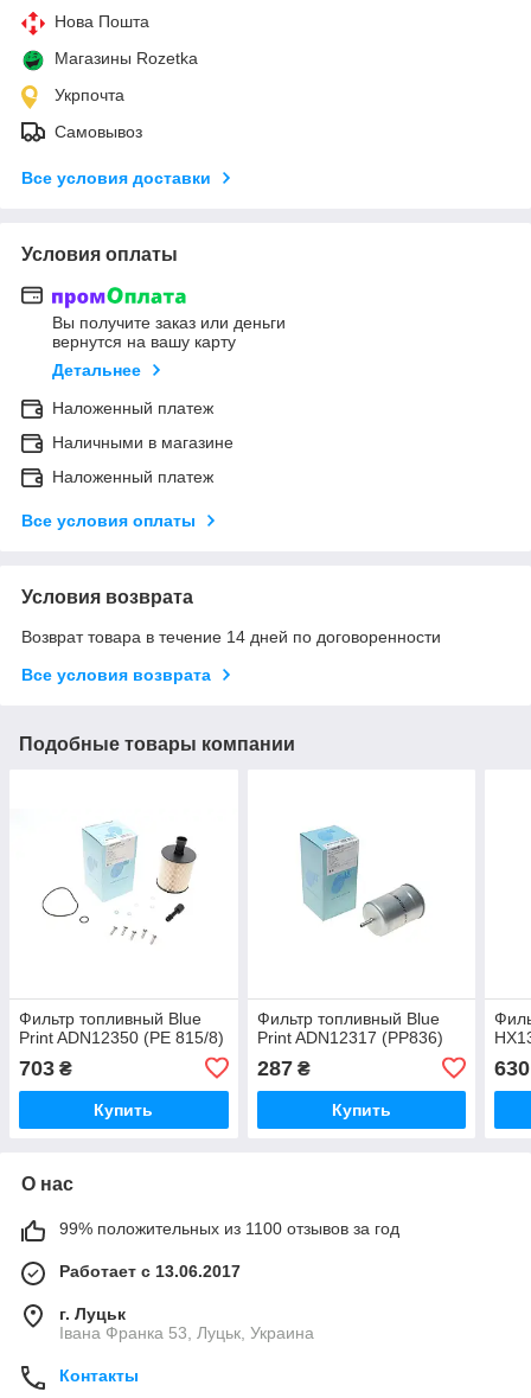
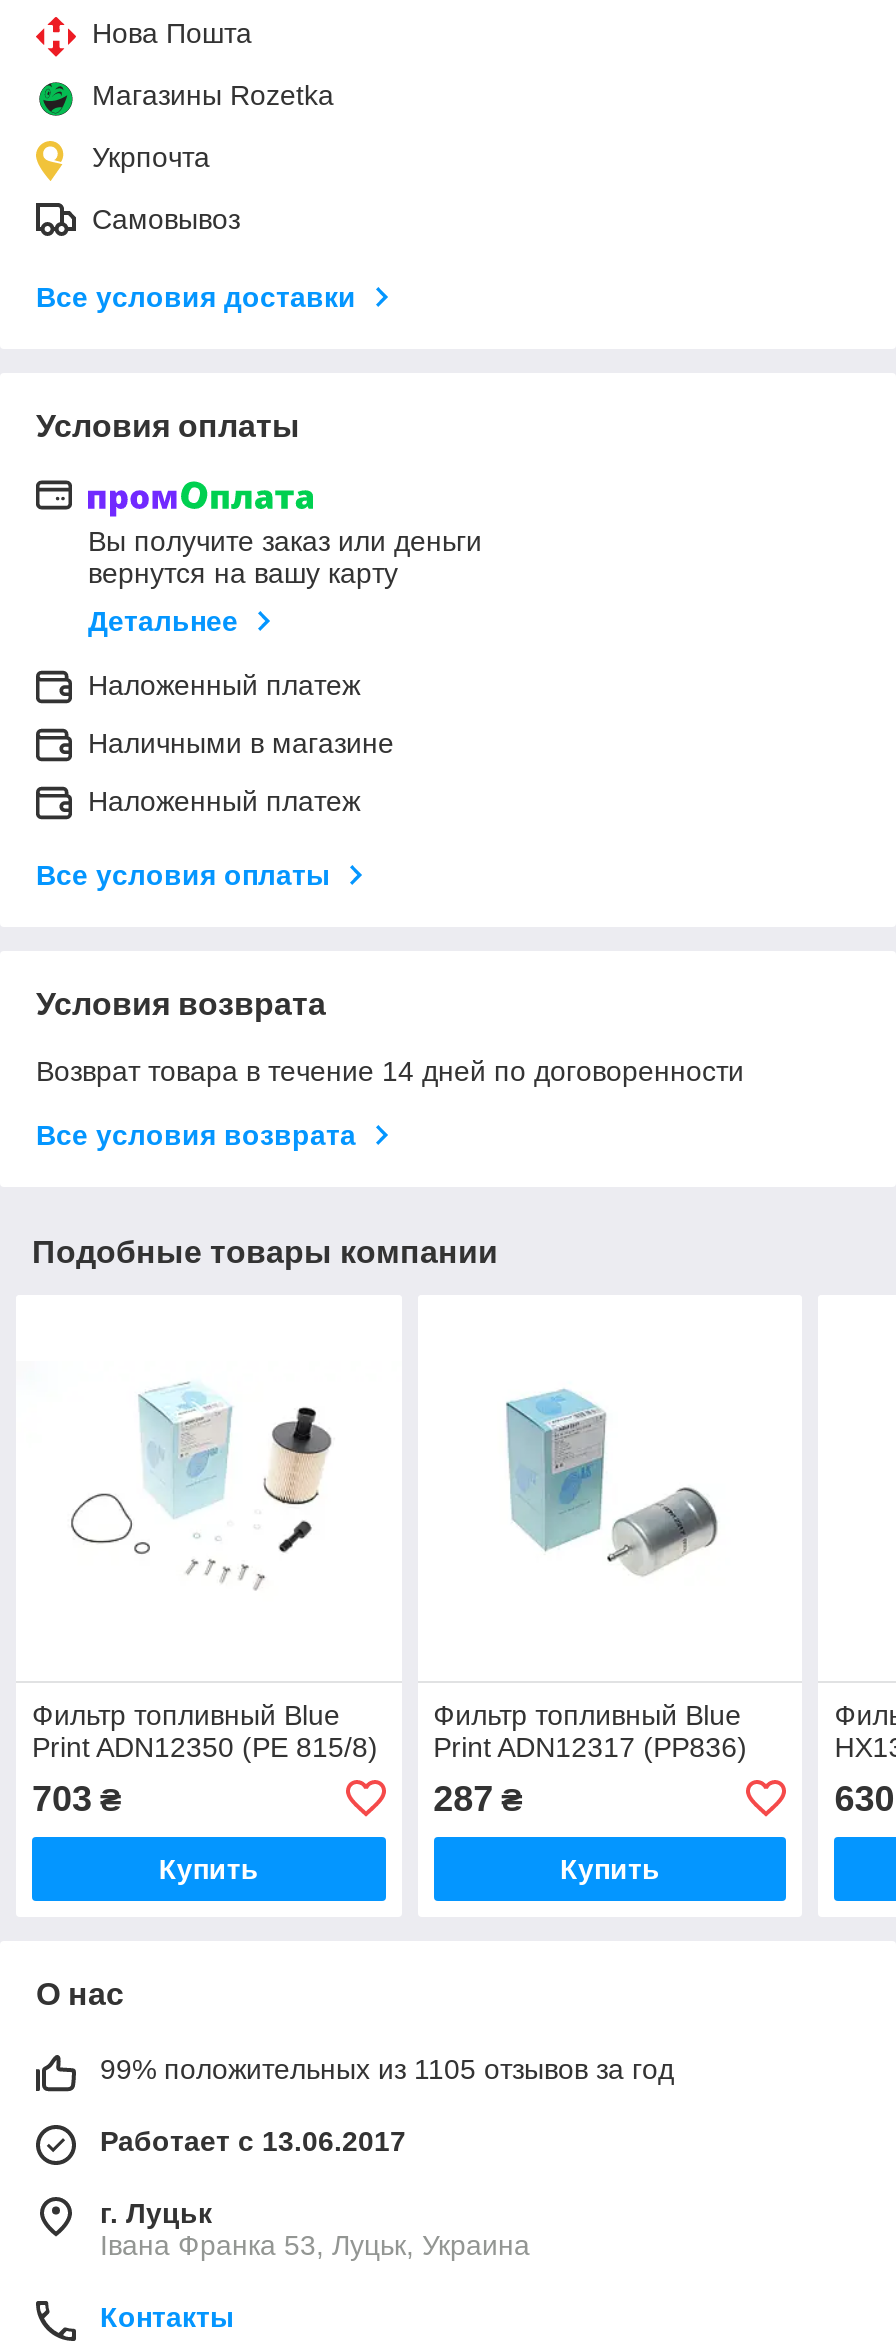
[59,1219,399,1238] 99% положительных из 1100 отзывов за год -> [100,2053,674,2085] 99% положительных из 1105 отзывов за год

